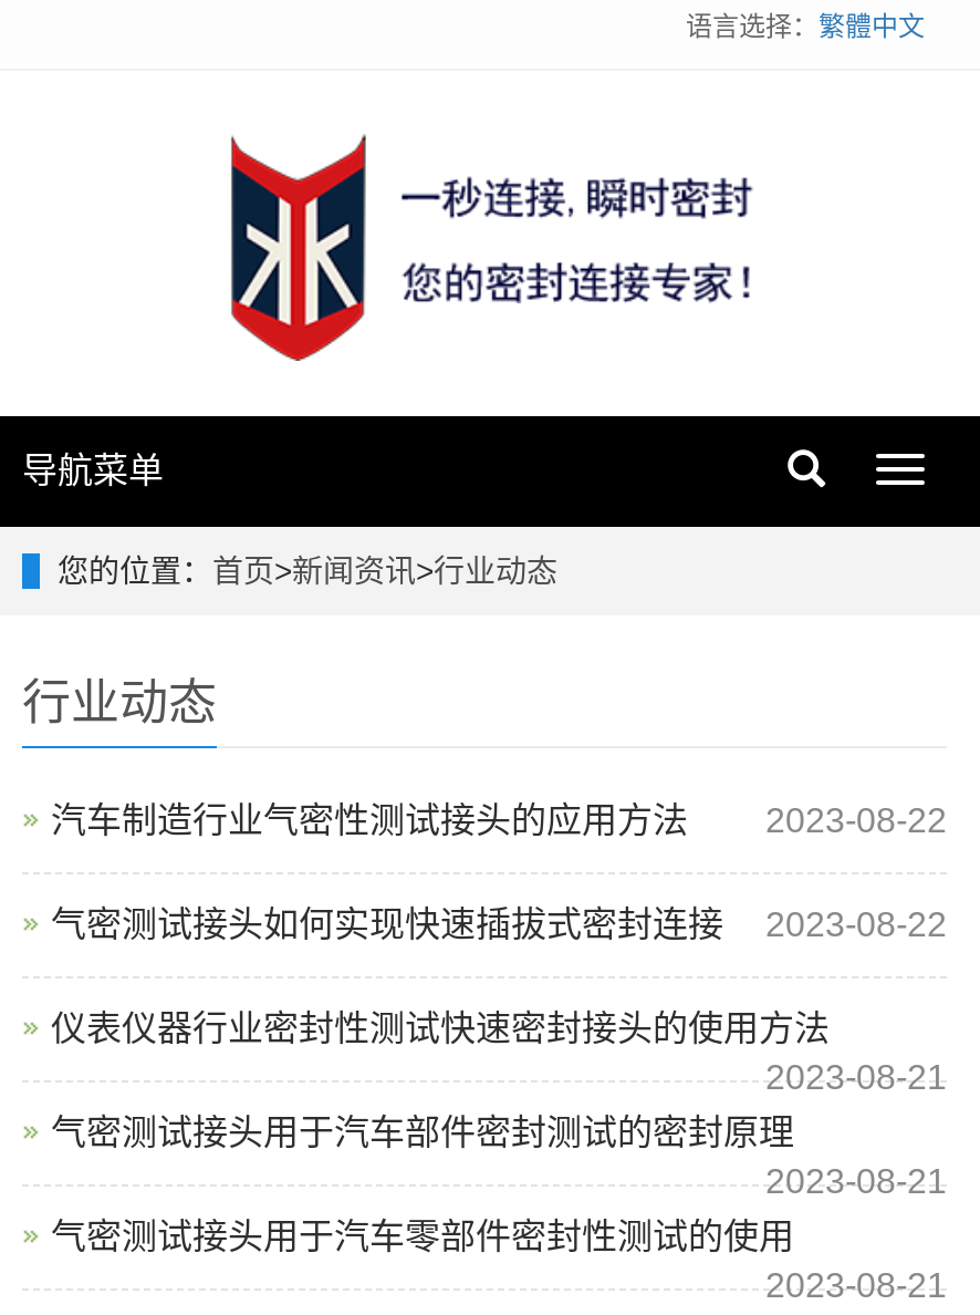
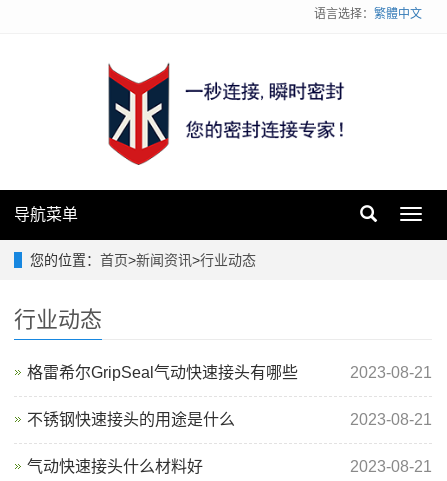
[51,801,947,1046] 汽车制造行业气密性测试接头的应用方法 | 2023-08-22 | 气密测试接头如何实现快速插拔式密封连接 | 2023-08-22 | 仪表仪器行业密封性测试快速密封接头的使用方法 -> [27,364,298,381] 格雷希尔GripSeal气动快速接头有哪些
[51,1113,794,1151] 气密测试接头用于汽车部件密封测试的密封原理 -> [27,411,235,428] 不锈钢快速接头的用途是什么
[51,1217,794,1255] 气密测试接头用于汽车零部件密封性测试的使用 -> [27,458,203,475] 气动快速接头什么材料好

